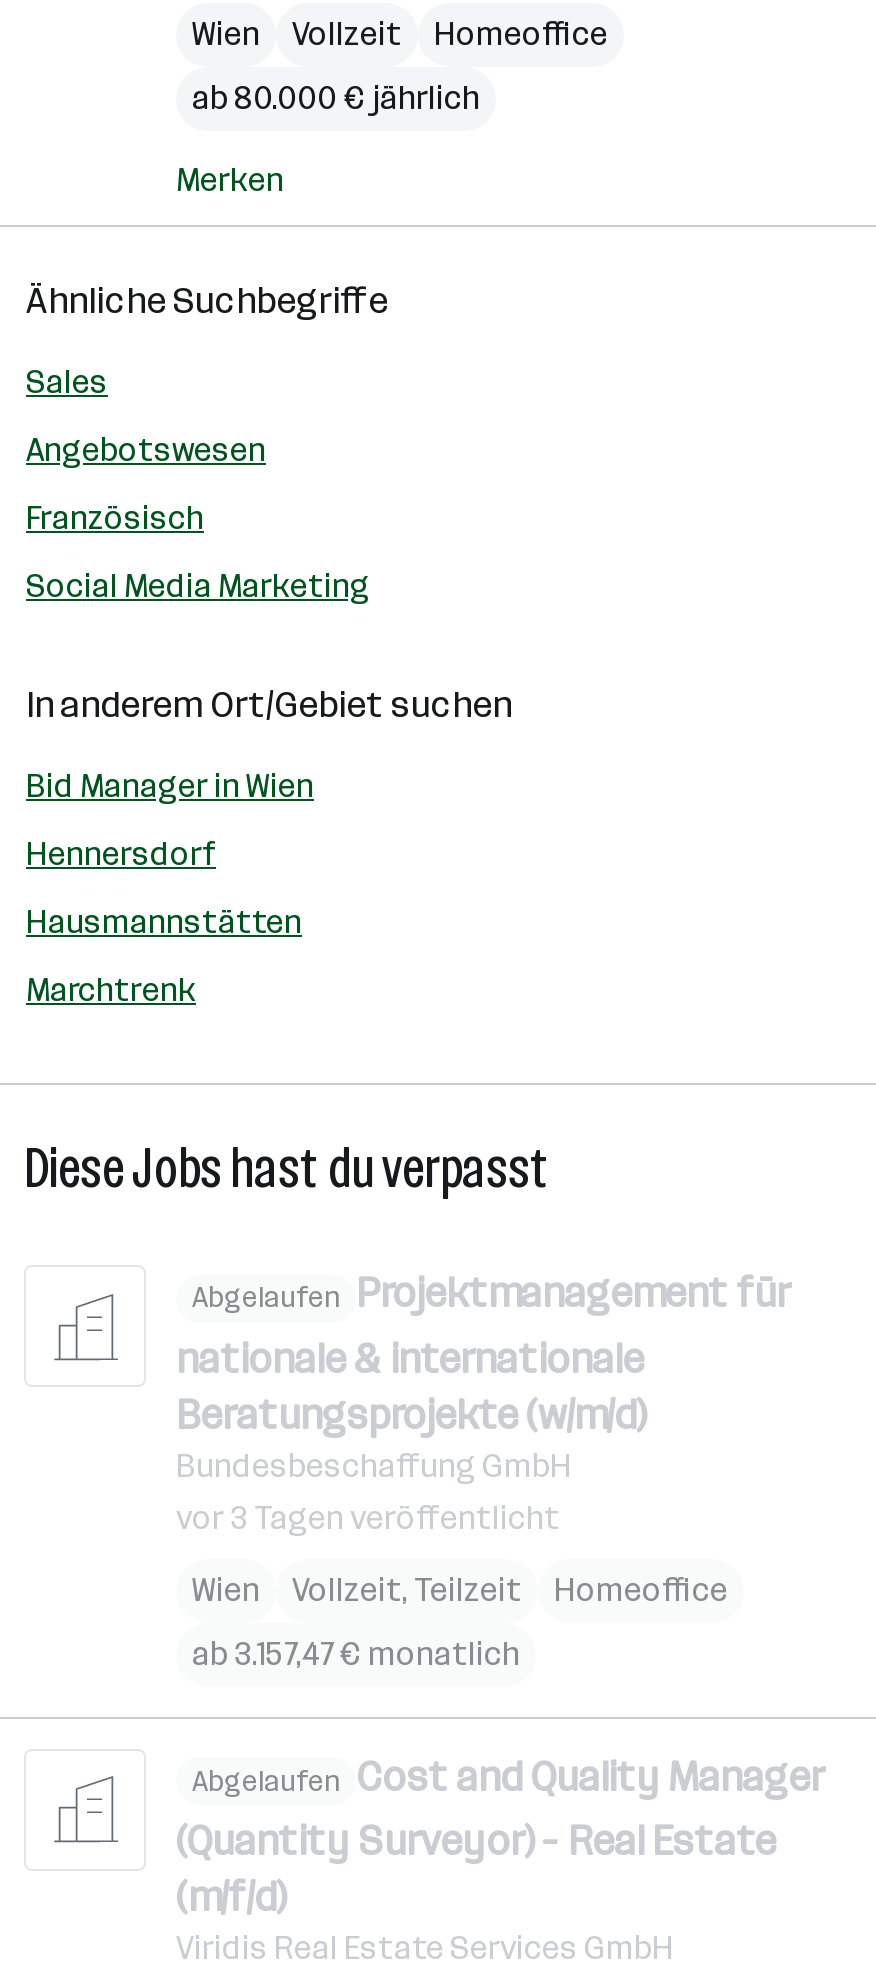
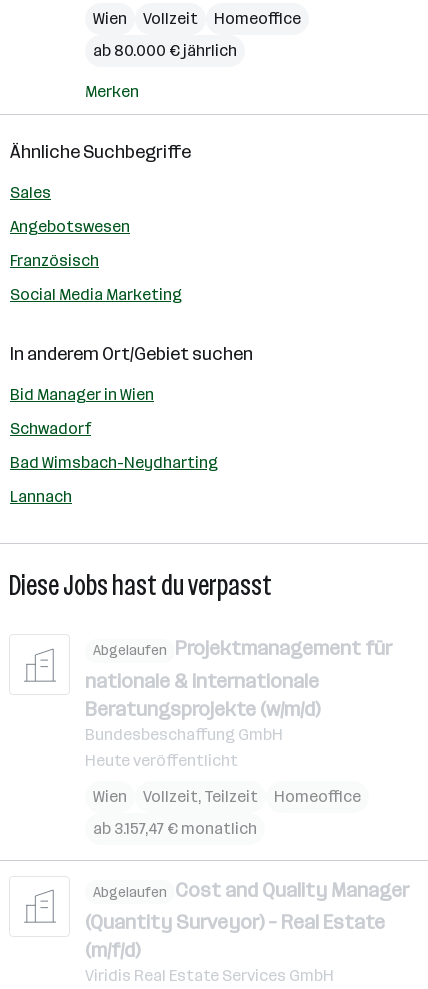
[26,835,216,873] Hennersdorf -> [10,419,91,438] Schwadorf
[26,903,302,941] Hausmannstätten -> [10,453,218,472] Bad Wimsbach-Neydharting
[26,971,196,1009] Marchtrenk -> [10,487,72,506] Lannach
[176,1498,560,1536] vor 3 Tagen veröffentlicht -> [85,750,238,769] Heute veröffentlicht

